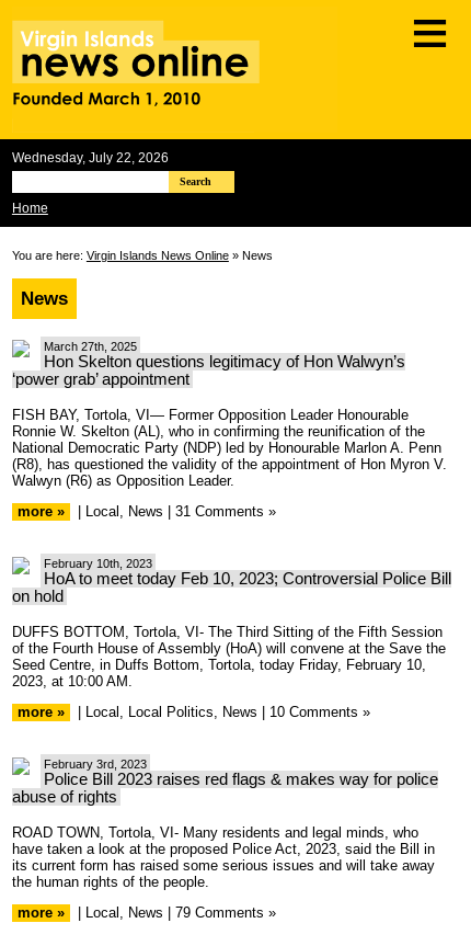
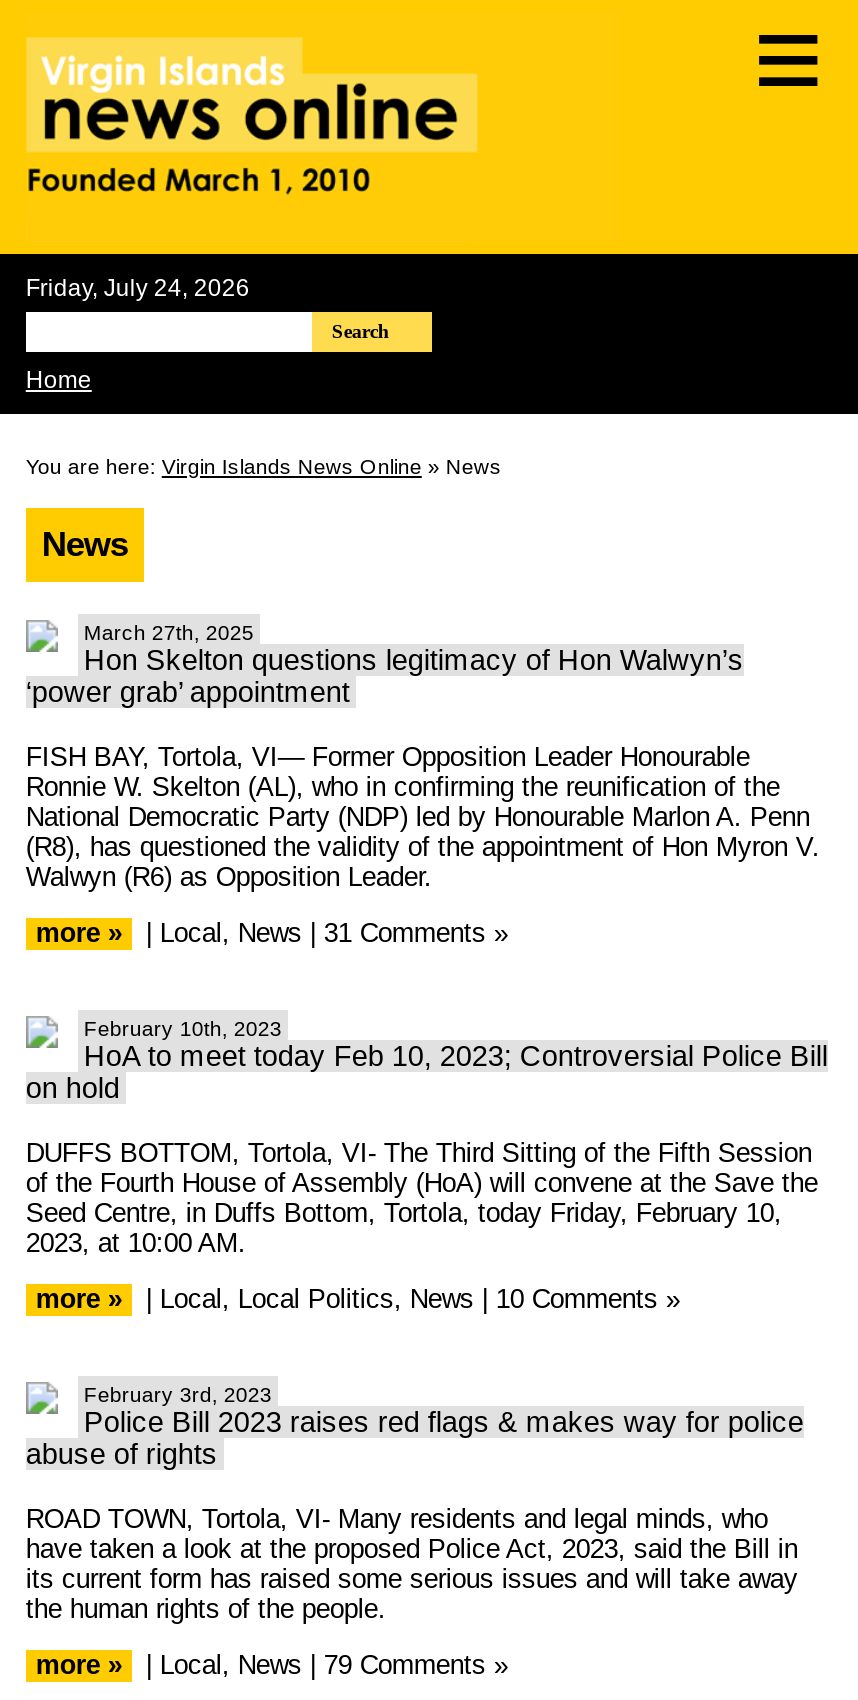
[12,150,169,165] Wednesday, July 22, 2026 -> [26,273,250,301] Friday, July 24, 2026

